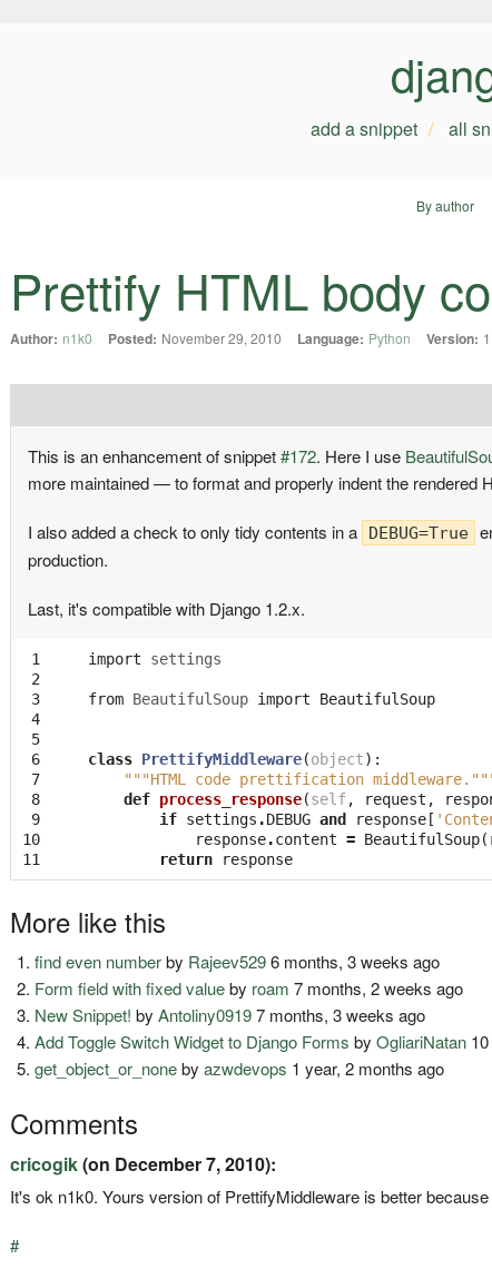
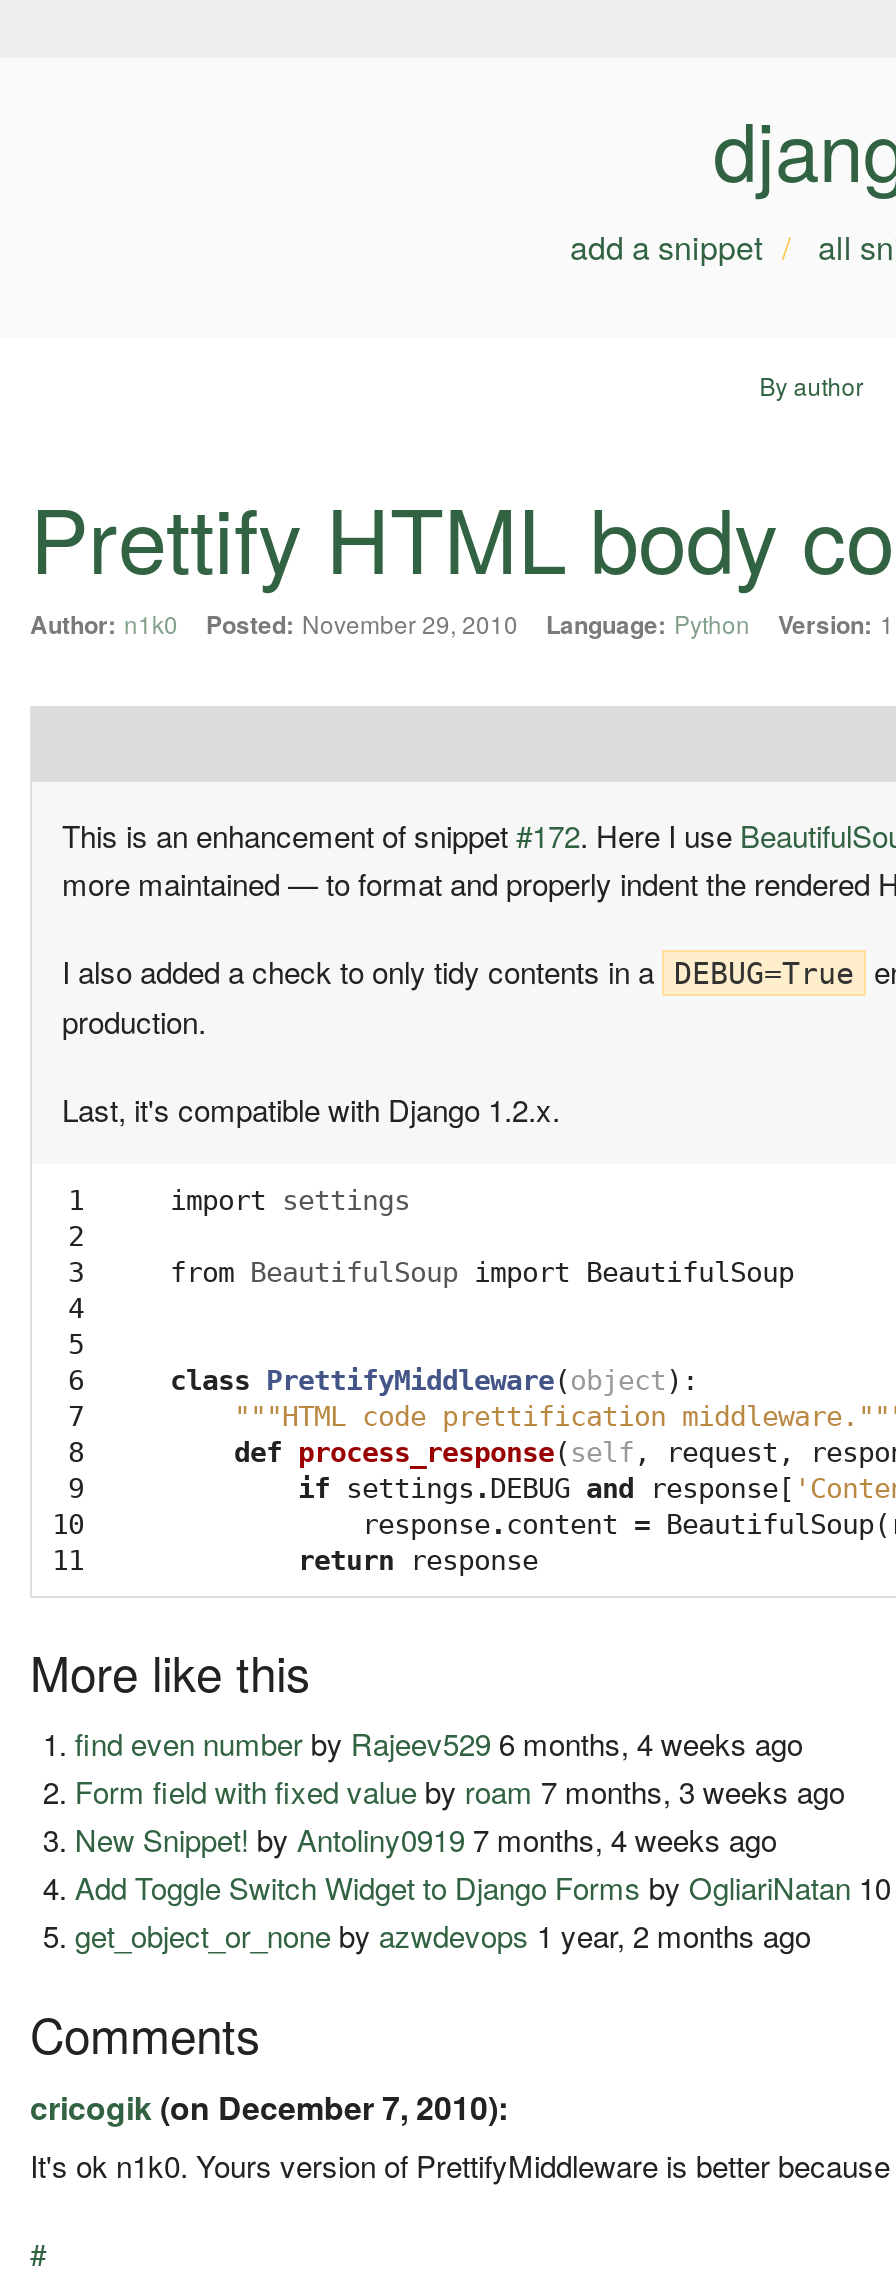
[35,950,440,973] find even number by Rajeev529 6 months, 3 weeks ago -> [75,1722,803,1764] find even number by Rajeev529 6 months, 4 weeks ago
[35,976,464,1000] Form field with fixed value by roam 7 months, 2 weeks ago -> [75,1770,845,1812] Form field with fixed value by roam 7 months, 3 weeks ago
[35,1003,426,1027] New Snippet! by Antoliny0919 7 months, 3 weeks ago -> [75,1818,777,1860] New Snippet! by Antoliny0919 7 months, 4 weeks ago

